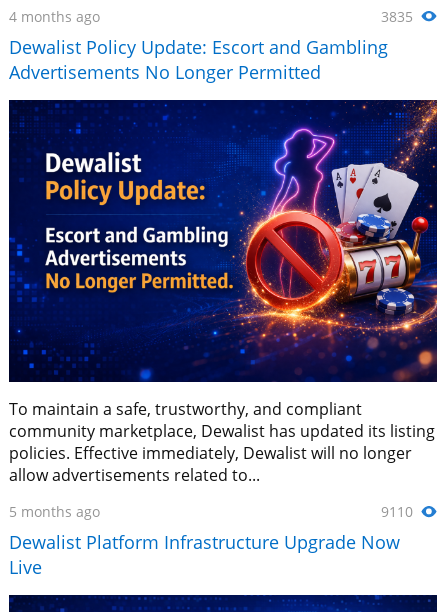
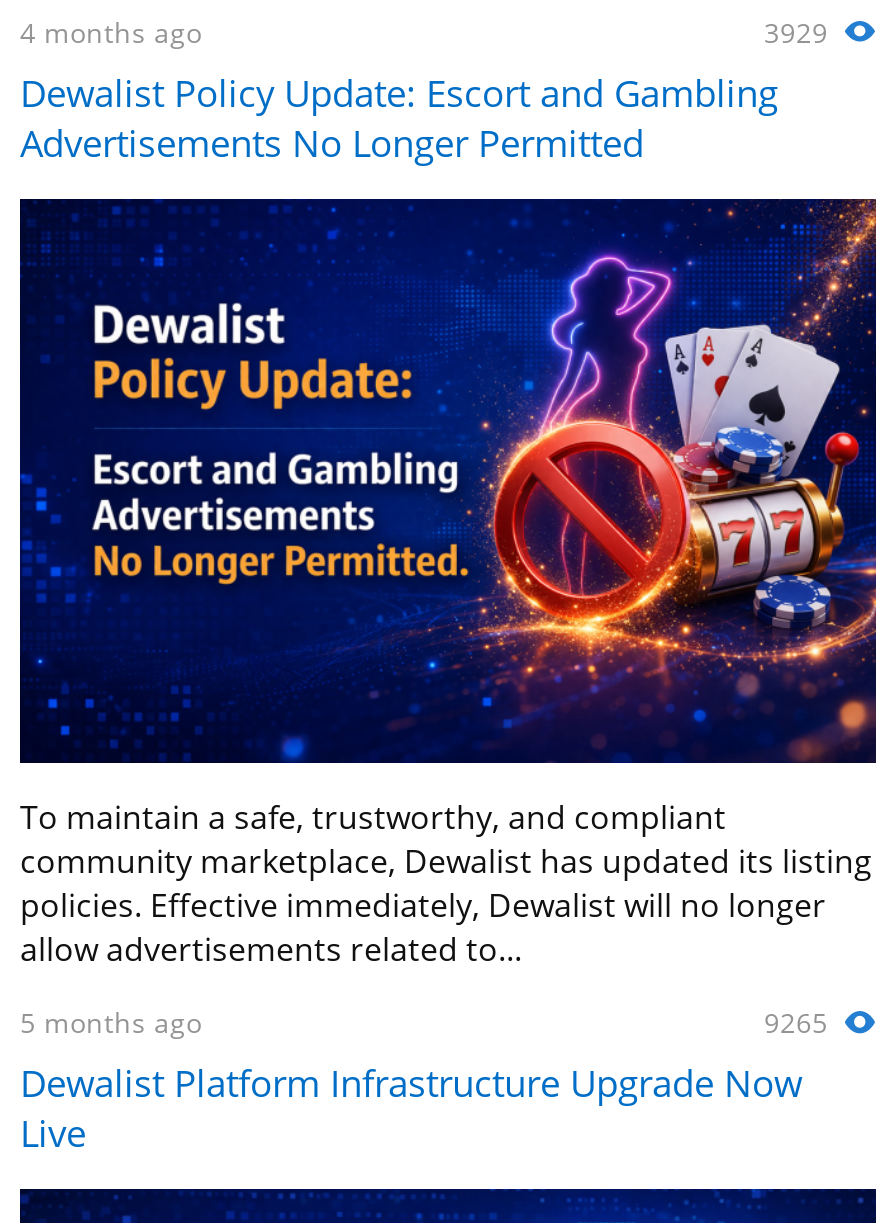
[381,7,413,26] 3835 -> [764,13,828,51] 3929
[381,502,413,521] 9110 -> [764,1004,828,1042] 9265

